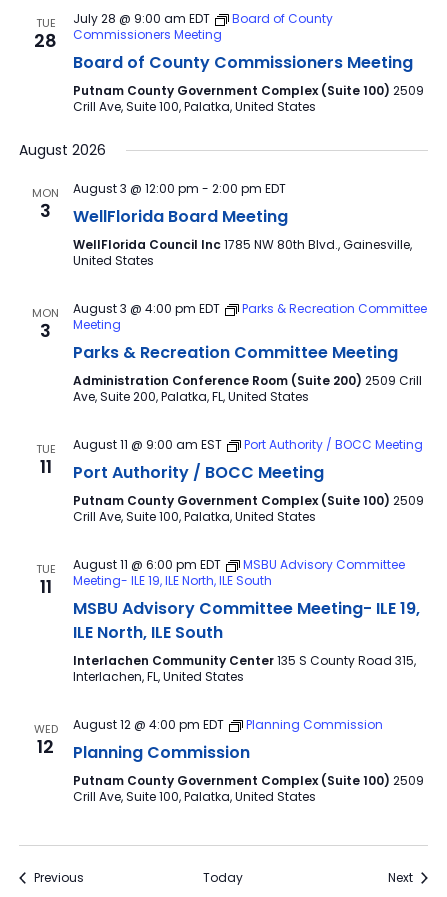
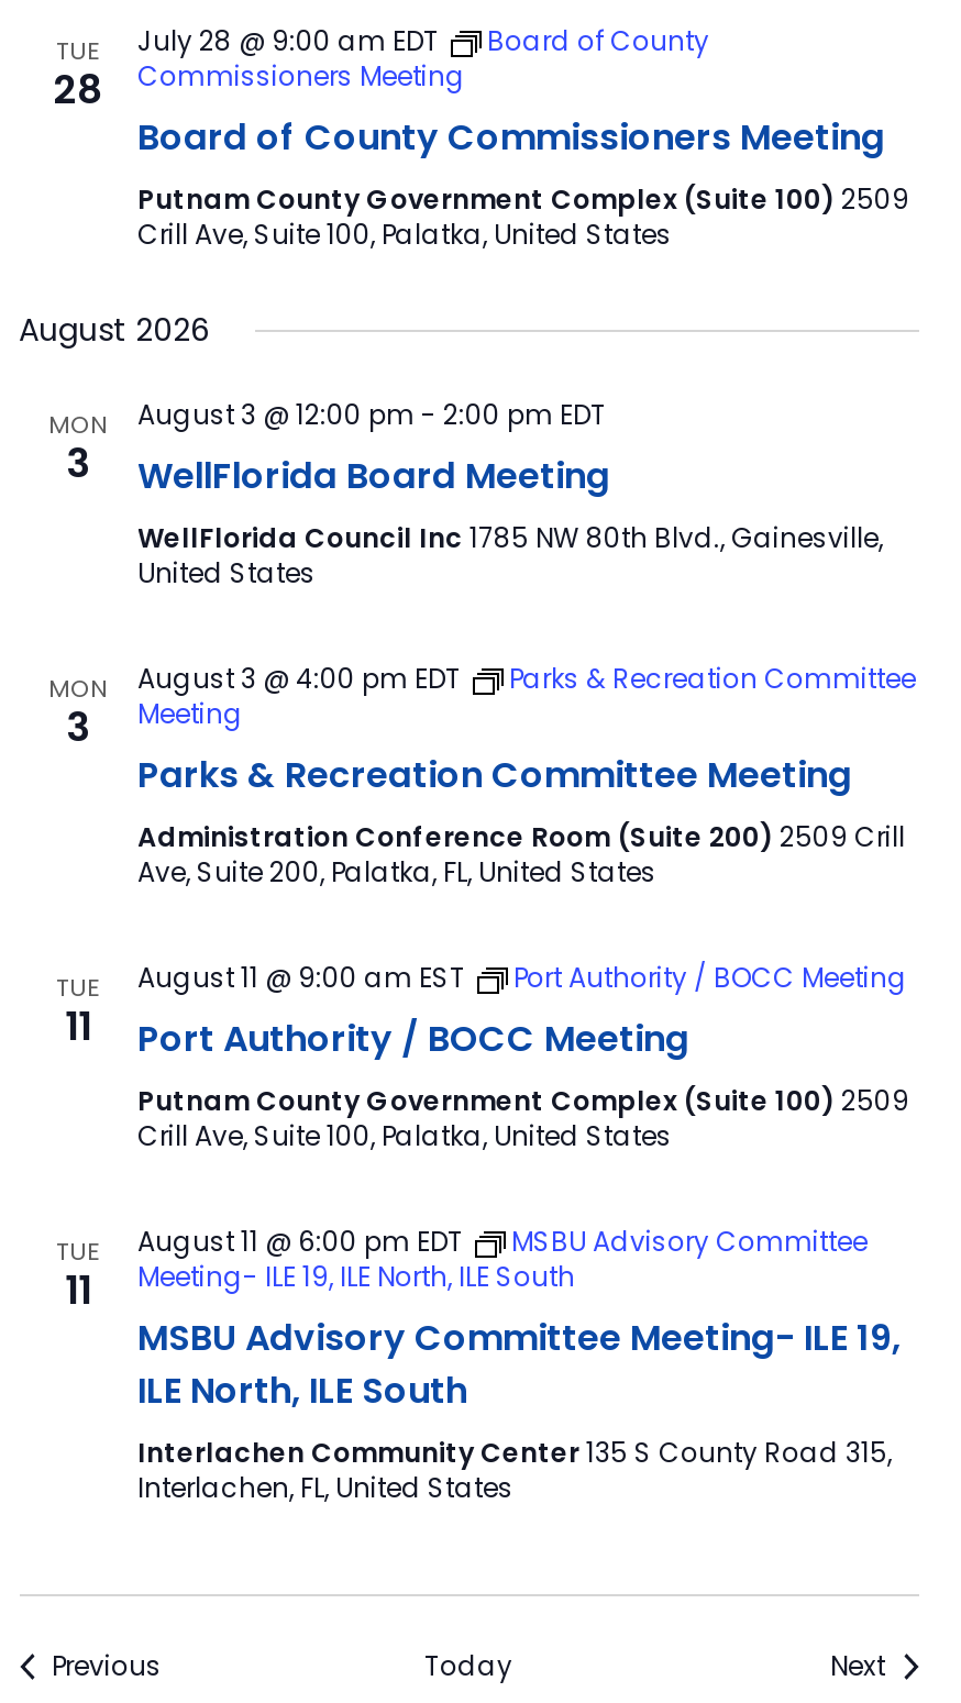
[33,721,57,759] WED | 12 -> none
[72,716,423,805] August 12 @ 4:00 pm EDT | Planning Commission | Planning Commission | Putnam County Government Complex (Suite 100) 2509 | Crill Ave, Suite 100, Palatka, United States -> none

